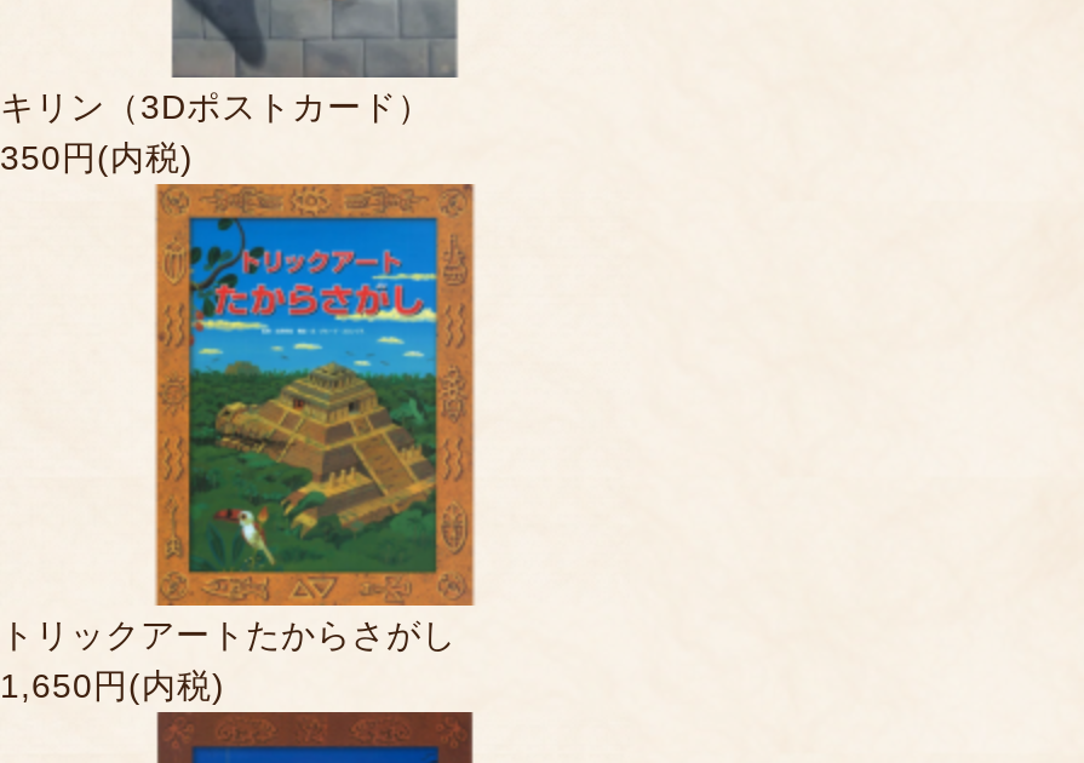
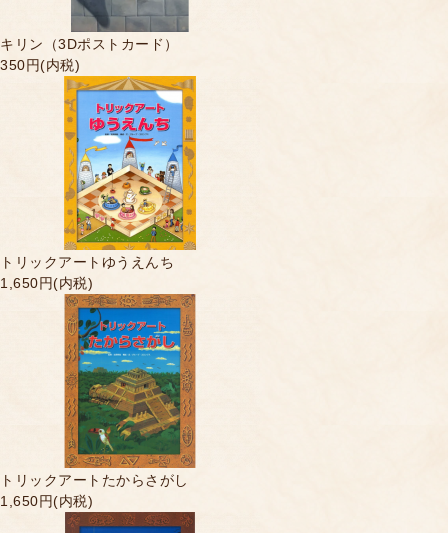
none -> [0,76,197,291] [image] | トリックアートゆうえんち | 1,650円(内税)

